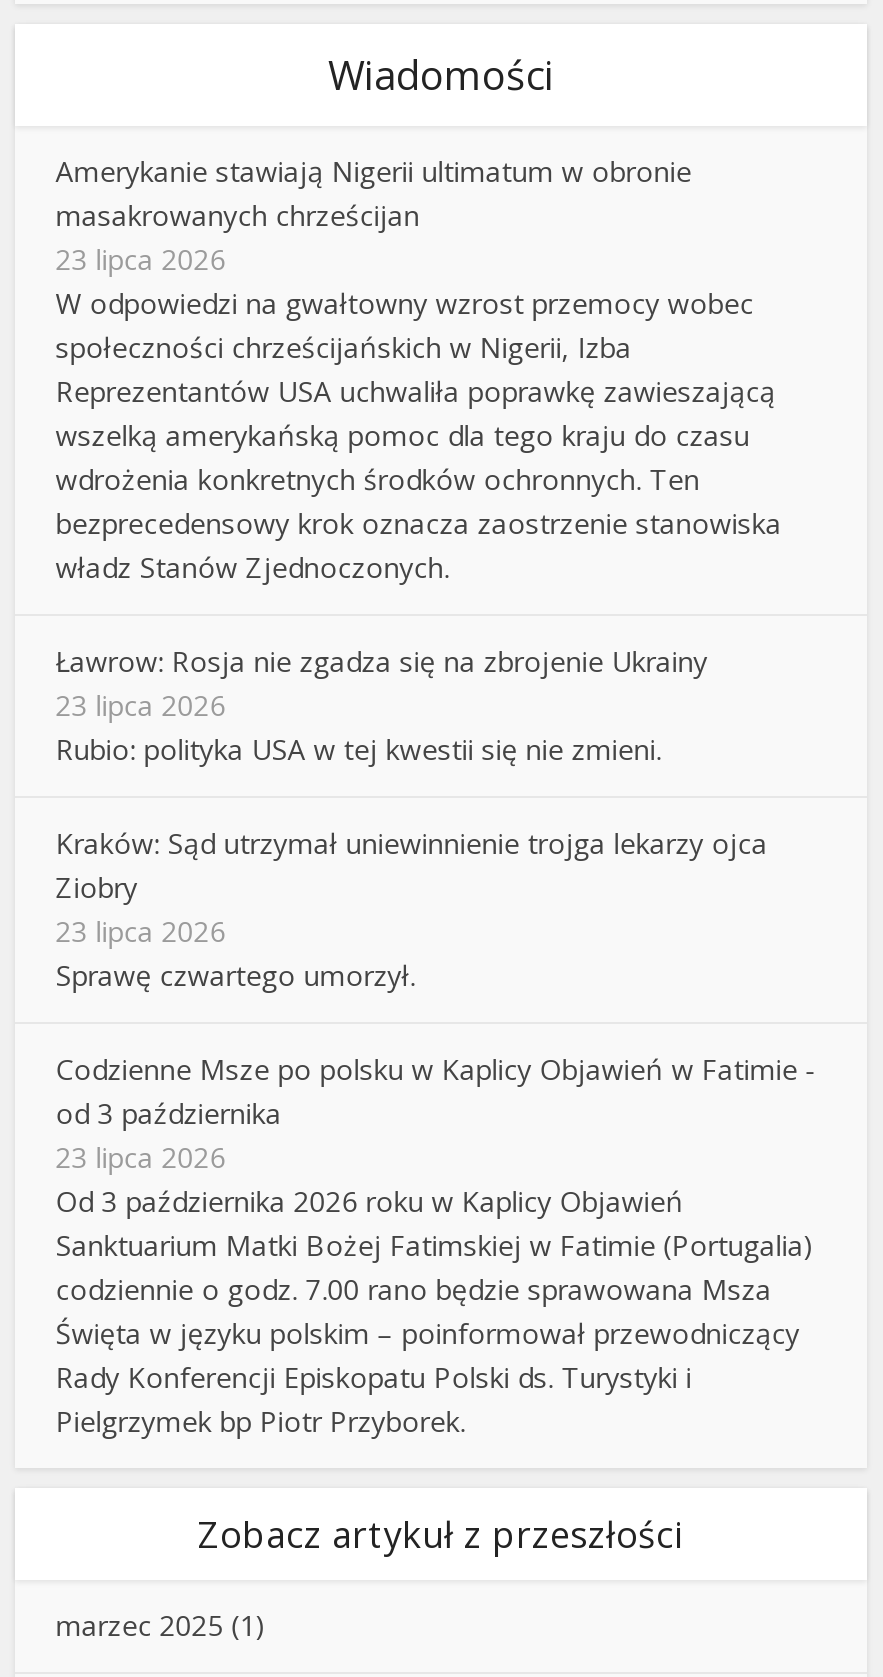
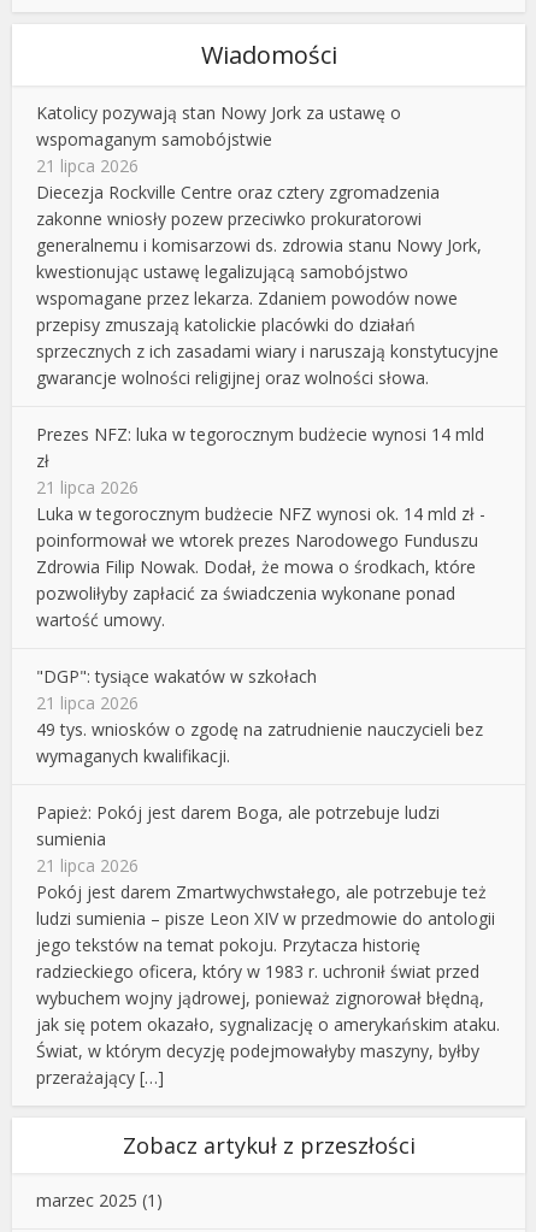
[55,152,781,586] Amerykanie stawiają Nigerii ultimatum w obronie | masakrowanych chrześcijan | 23 lipca 2026 | W odpowiedzi na gwałtowny wzrost przemocy wobec | społeczności chrześcijańskich w Nigerii, Izba | Reprezentantów USA uchwaliła poprawkę zawieszającą | wszelką amerykańską pomoc dla tego kraju do czasu | wdrożenia konkretnych środków ochronnych. Ten | bezprecedensowy krok oznacza zaostrzenie stanowiska | władz Stanów Zjednoczonych. -> [36,101,499,389] Katolicy pozywają stan Nowy Jork za ustawę o | wspomaganym samobójstwie | 21 lipca 2026 | Diecezja Rockville Centre oraz cztery zgromadzenia | zakonne wniosły pozew przeciwko prokuratorowi | generalnemu i komisarzowi ds. zdrowia stanu Nowy Jork, | kwestionując ustawę legalizującą samobójstwo | wspomagane przez lekarza. Zdaniem powodów nowe | przepisy zmuszają katolickie placówki do działań | sprzecznych z ich zasadami wiary i naruszają konstytucyjne | gwarancje wolności religijnej oraz wolności słowa.
[55,642,707,768] Ławrow: Rosja nie zgadza się na zbrojenie Ukrainy | 23 lipca 2026 | Rubio: polityka USA w tej kwestii się nie zmieni. -> [36,423,486,631] Prezes NFZ: luka w tegorocznym budżecie wynosi 14 mld | zł | 21 lipca 2026 | Luka w tegorocznym budżecie NFZ wynosi ok. 14 mld zł - | poinformował we wtorek prezes Narodowego Funduszu | Zdrowia Filip Nowak. Dodał, że mowa o środkach, które | pozwoliłyby zapłacić za świadczenia wykonane ponad | wartość umowy.
[55,824,767,994] Kraków: Sąd utrzymał uniewinnienie trojga lekarzy ojca | Ziobry | 23 lipca 2026 | Sprawę czwartego umorzył. -> [36,665,483,767] "DGP": tysiące wakatów w szkołach | 21 lipca 2026 | 49 tys. wniosków o zgodę na zatrudnienie nauczycieli bez | wymaganych kwalifikacji.
[55,1050,815,1440] Codzienne Msze po polsku w Kaplicy Objawień w Fatimie - | od 3 października | 23 lipca 2026 | Od 3 października 2026 roku w Kaplicy Objawień | Sanktuarium Matki Bożej Fatimskiej w Fatimie (Portugalia) | codziennie o godz. 7.00 rano będzie sprawowana Msza | Święta w języku polskim – poinformował przewodniczący | Rady Konferencji Episkopatu Polski ds. Turystyki i | Pielgrzymek bp Piotr Przyborek. -> [36,801,500,1089] Papież: Pokój jest darem Boga, ale potrzebuje ludzi | sumienia | 21 lipca 2026 | Pokój jest darem Zmartwychwstałego, ale potrzebuje też | ludzi sumienia – pisze Leon XIV w przedmowie do antologii | jego tekstów na temat pokoju. Przytacza historię | radzieckiego oficera, który w 1983 r. uchronił świat przed | wybuchem wojny jądrowej, ponieważ zignorował błędną, | jak się potem okazało, sygnalizację o amerykańskim ataku. | Świat, w którym decyzję podejmowałyby maszyny, byłby | przerażający […]

